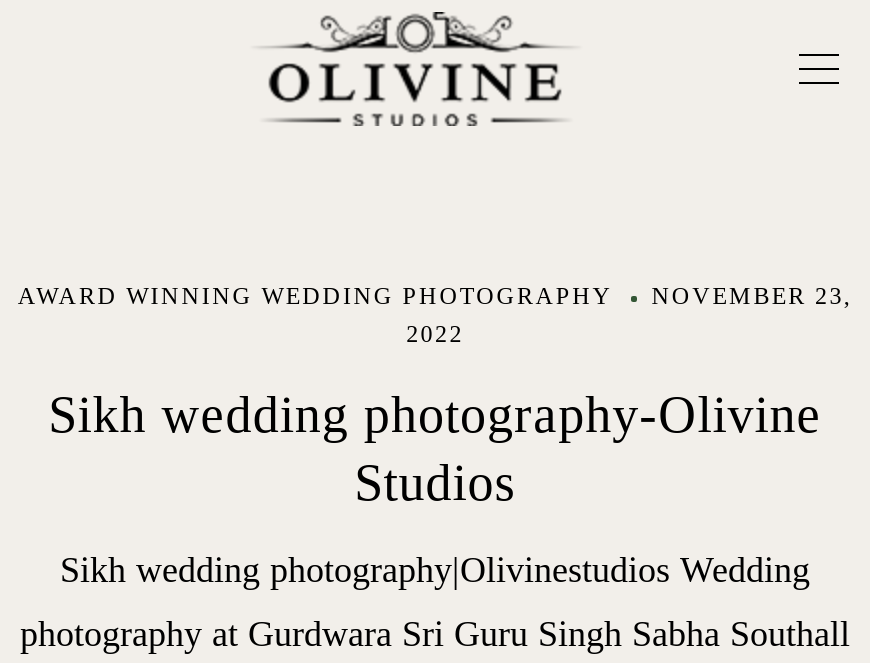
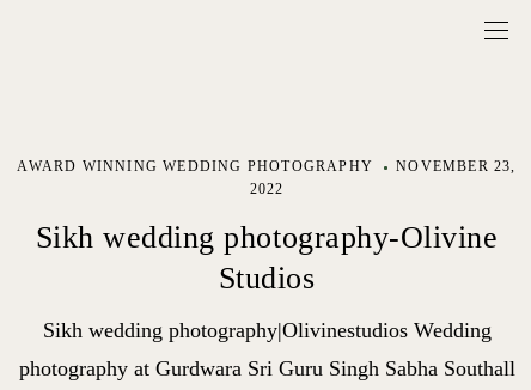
[267,10,563,128] [image] -> none

